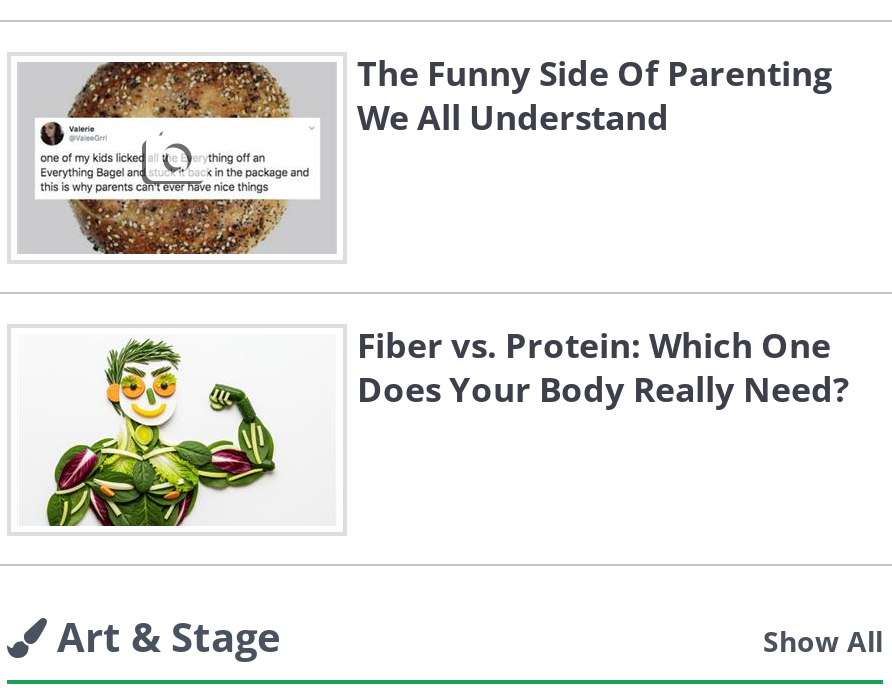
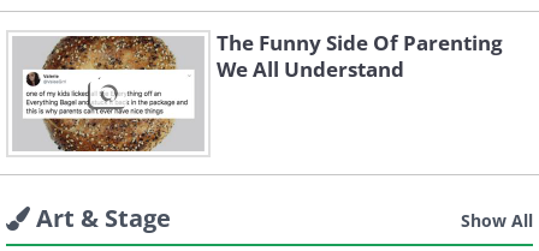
[19,322,849,528] [image] | Fiber vs. Protein: Which One | Does Your Body Really Need? -> none

